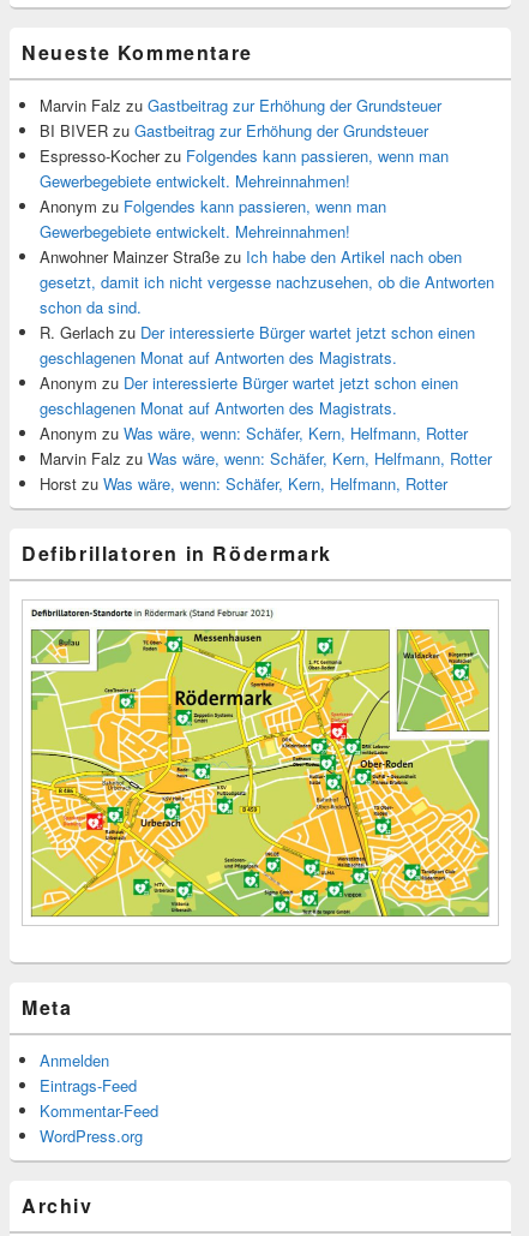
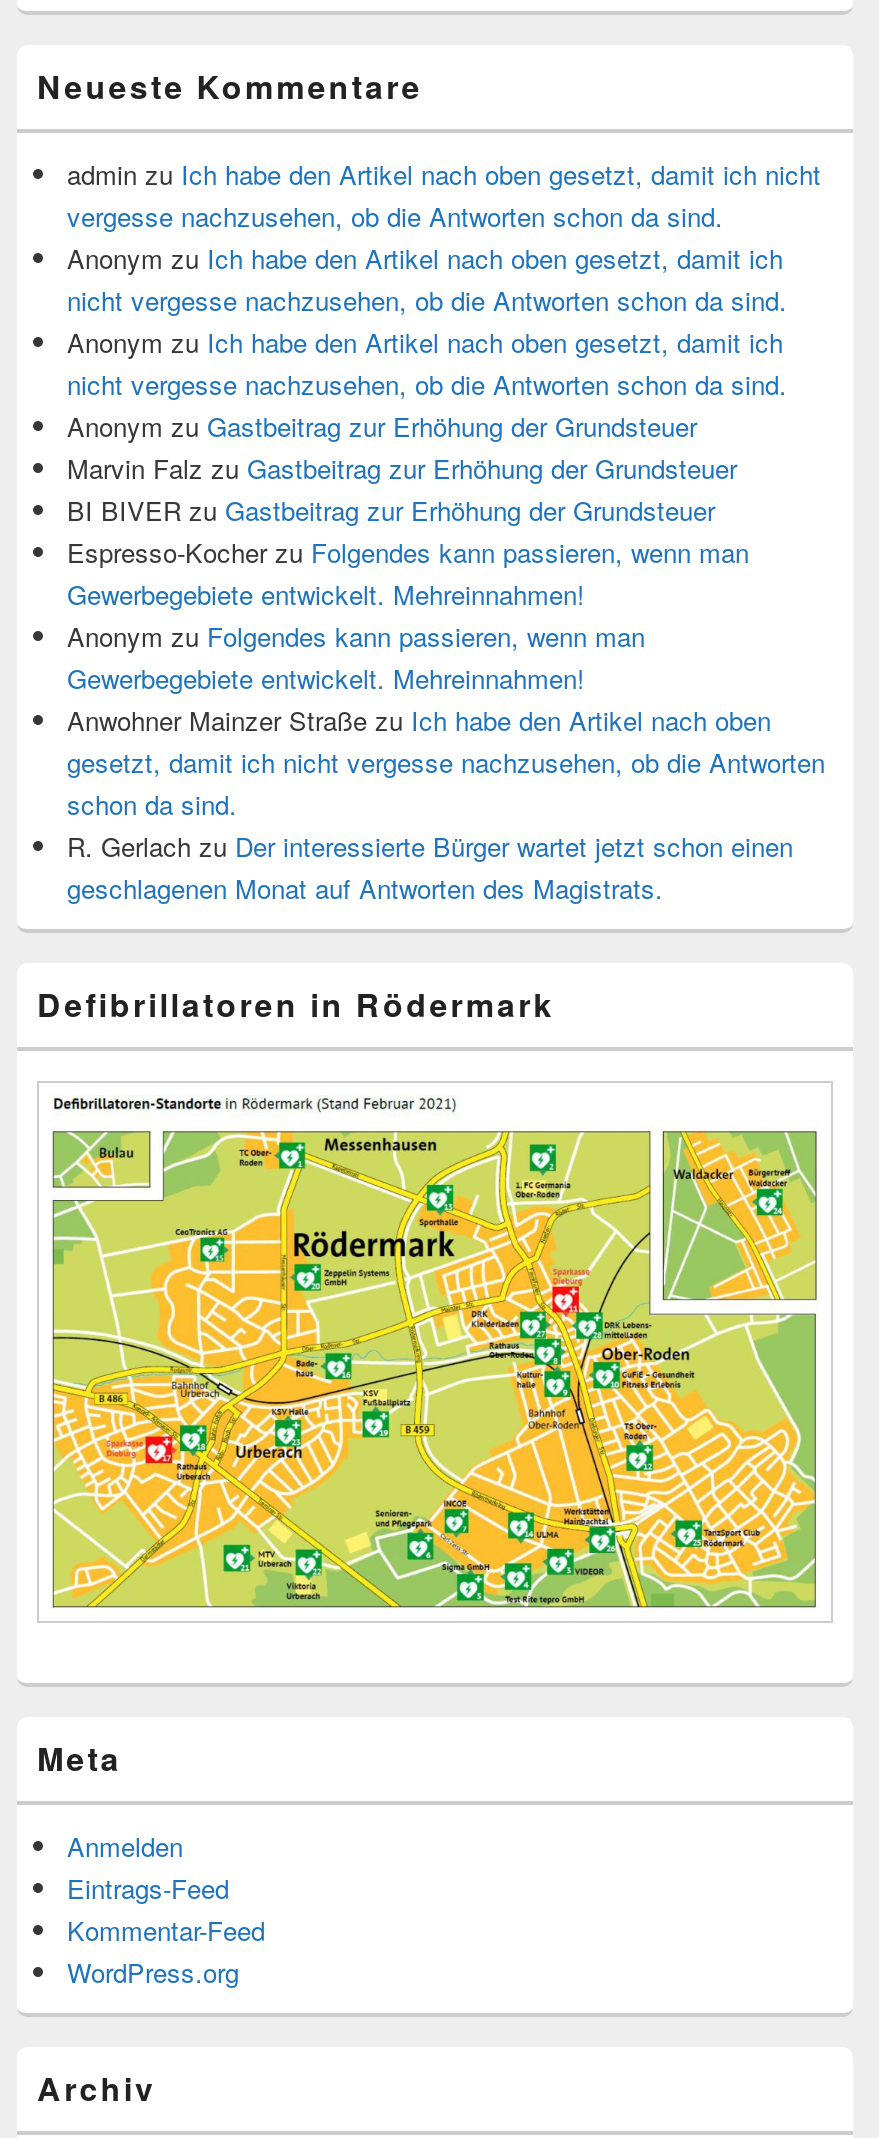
none -> [67,155,821,445] admin zu Ich habe den Artikel nach oben gesetzt, damit ich nicht | vergesse nachzusehen, ob die Antworten schon da sind. | Anonym zu Ich habe den Artikel nach oben gesetzt, damit ich | nicht vergesse nachzusehen, ob die Antworten schon da sind. | Anonym zu Ich habe den Artikel nach oben gesetzt, damit ich | nicht vergesse nachzusehen, ob die Antworten schon da sind. | Anonym zu Gastbeitrag zur Erhöhung der Grundsteuer
moved [40,94,494,369] -> [67,449,825,907]: Marvin Falz zu Gastbeitrag zur Erhöhung der Grundsteuer | BI BIVER zu Gastbeitrag zur Erhöhung der Grundsteuer | Espresso-Kocher zu Folgendes kann passieren, wenn man | ... | R. Gerlach zu Der interessierte Bürger wartet jetzt schon einen | geschlagenen Monat auf Antworten des Magistrats.
[40,371,492,495] Anonym zu Der interessierte Bürger wartet jetzt schon einen | geschlagenen Monat auf Antworten des Magistrats. | Anonym zu Was wäre, wenn: Schäfer, Kern, Helfmann, Rotter | Marvin Falz zu Was wäre, wenn: Schäfer, Kern, Helfmann, Rotter | Horst zu Was wäre, wenn: Schäfer, Kern, Helfmann, Rotter -> none

